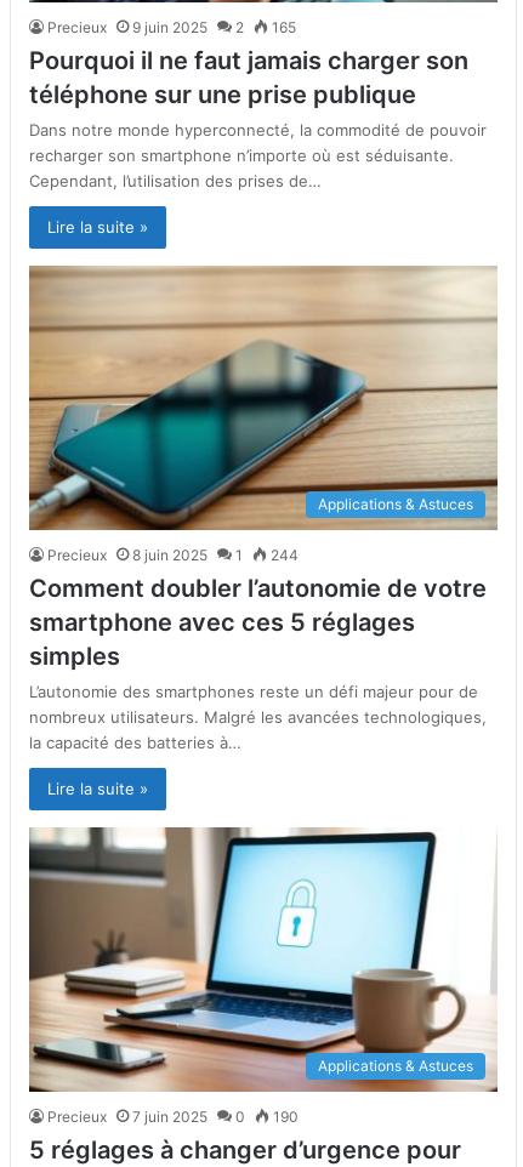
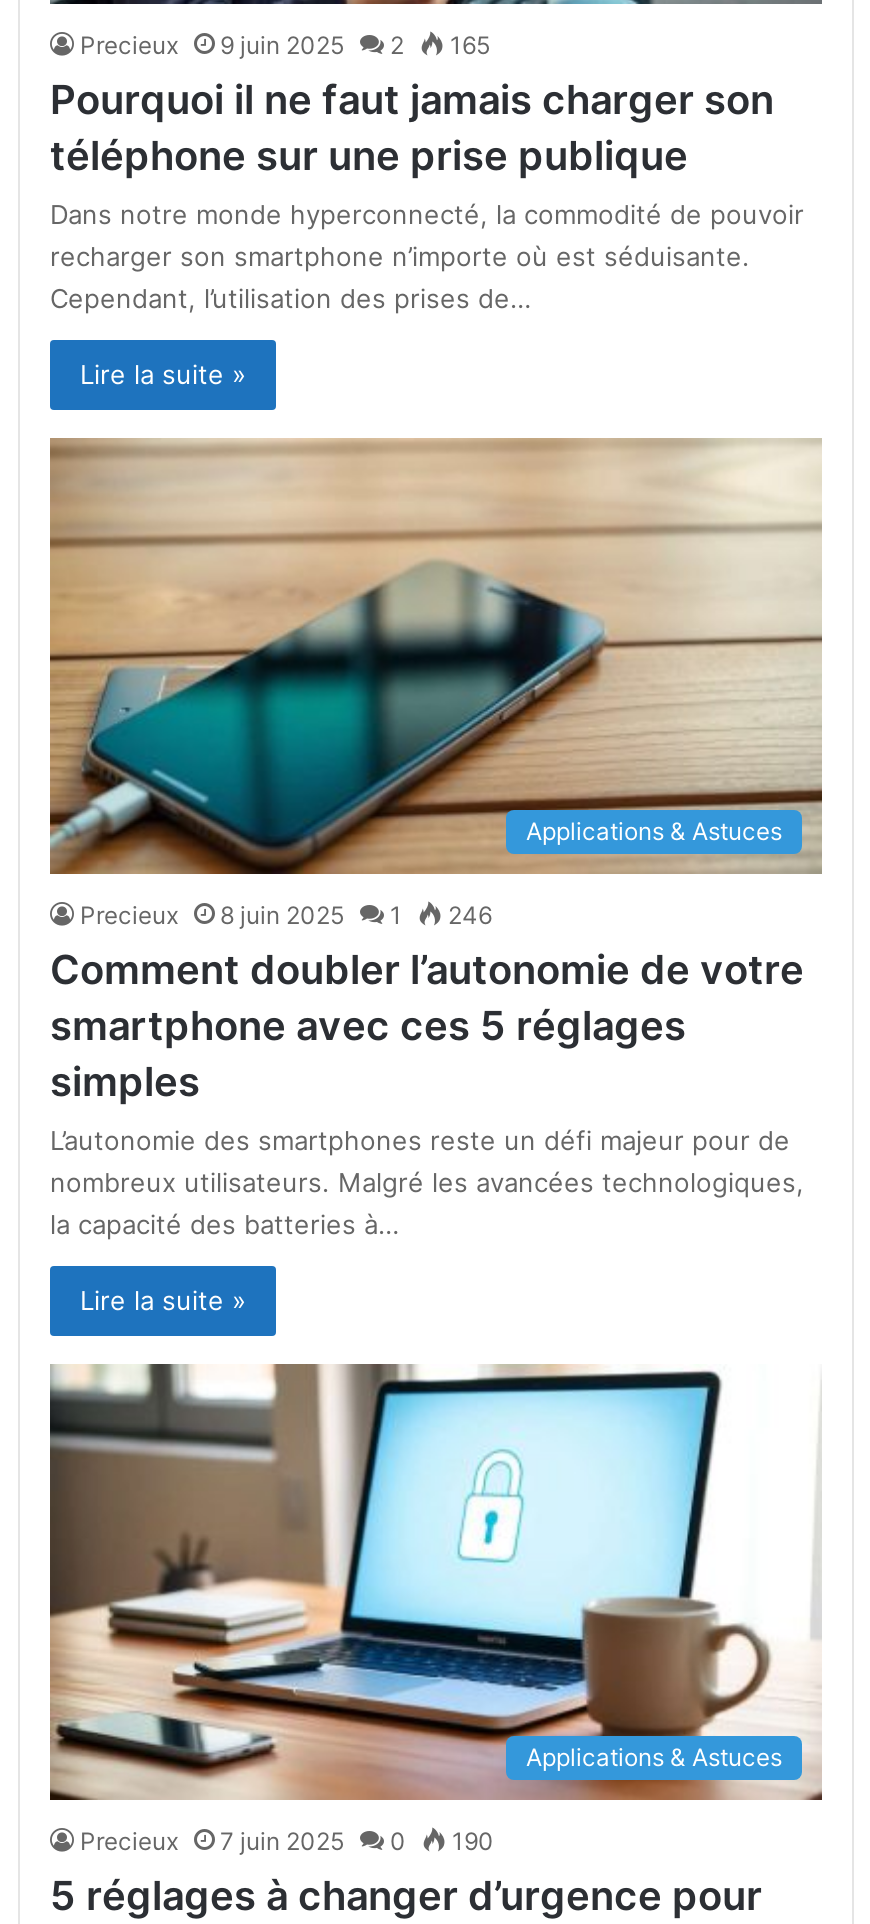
[47,546,299,564] Precieux 8 juin 2025 1 244 -> [80,900,492,930] Precieux 8 juin 2025 1 246

